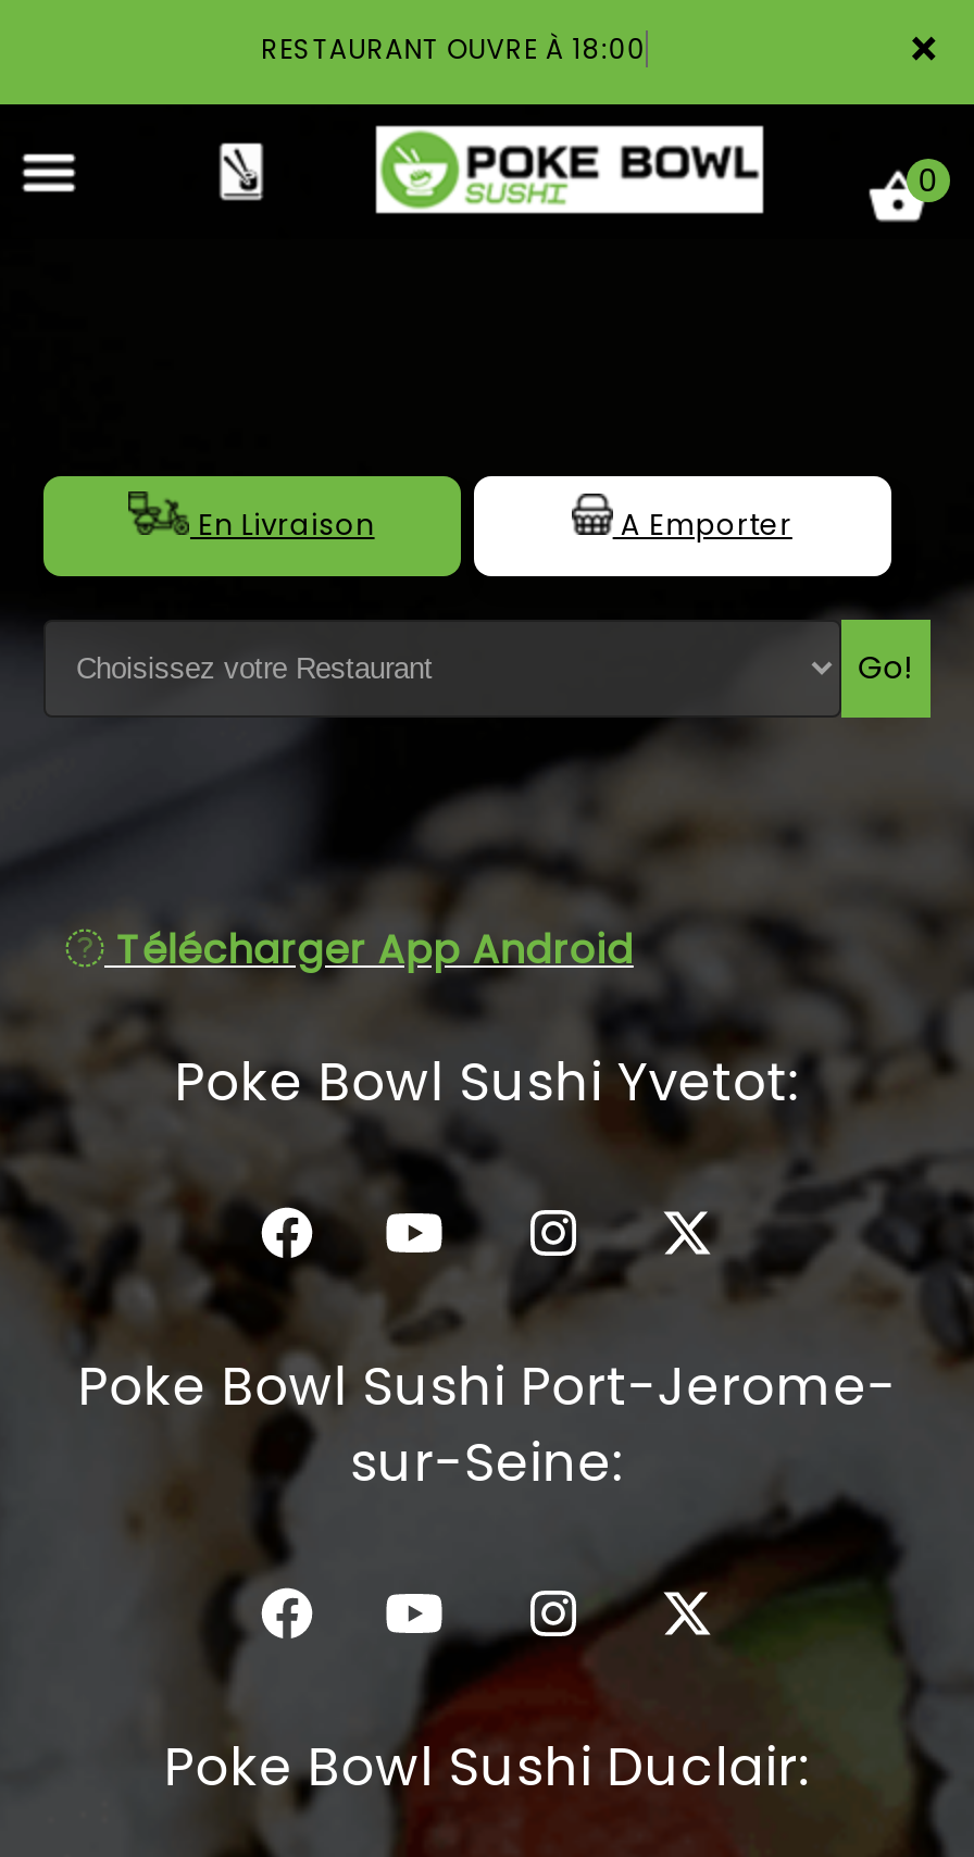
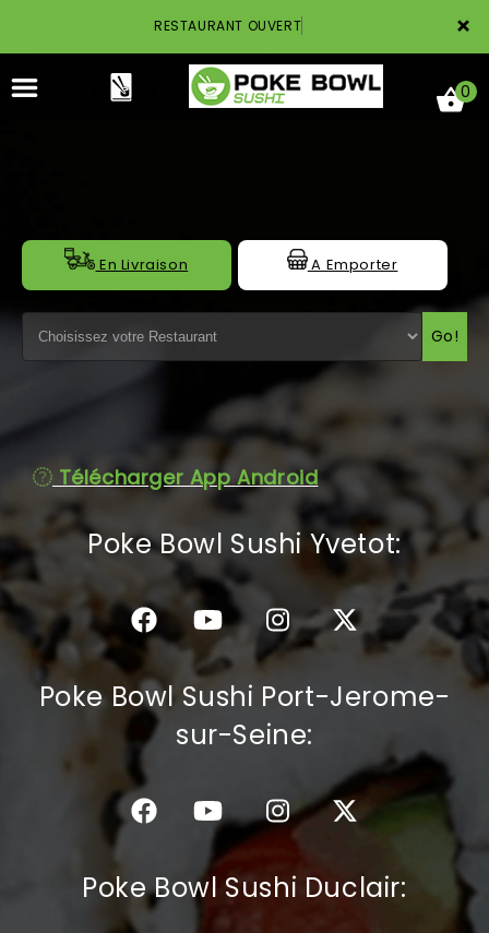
[261,30,647,67] RESTAURANT OUVRE À 18:00 -> [154,16,302,35] RESTAURANT OUVERT

